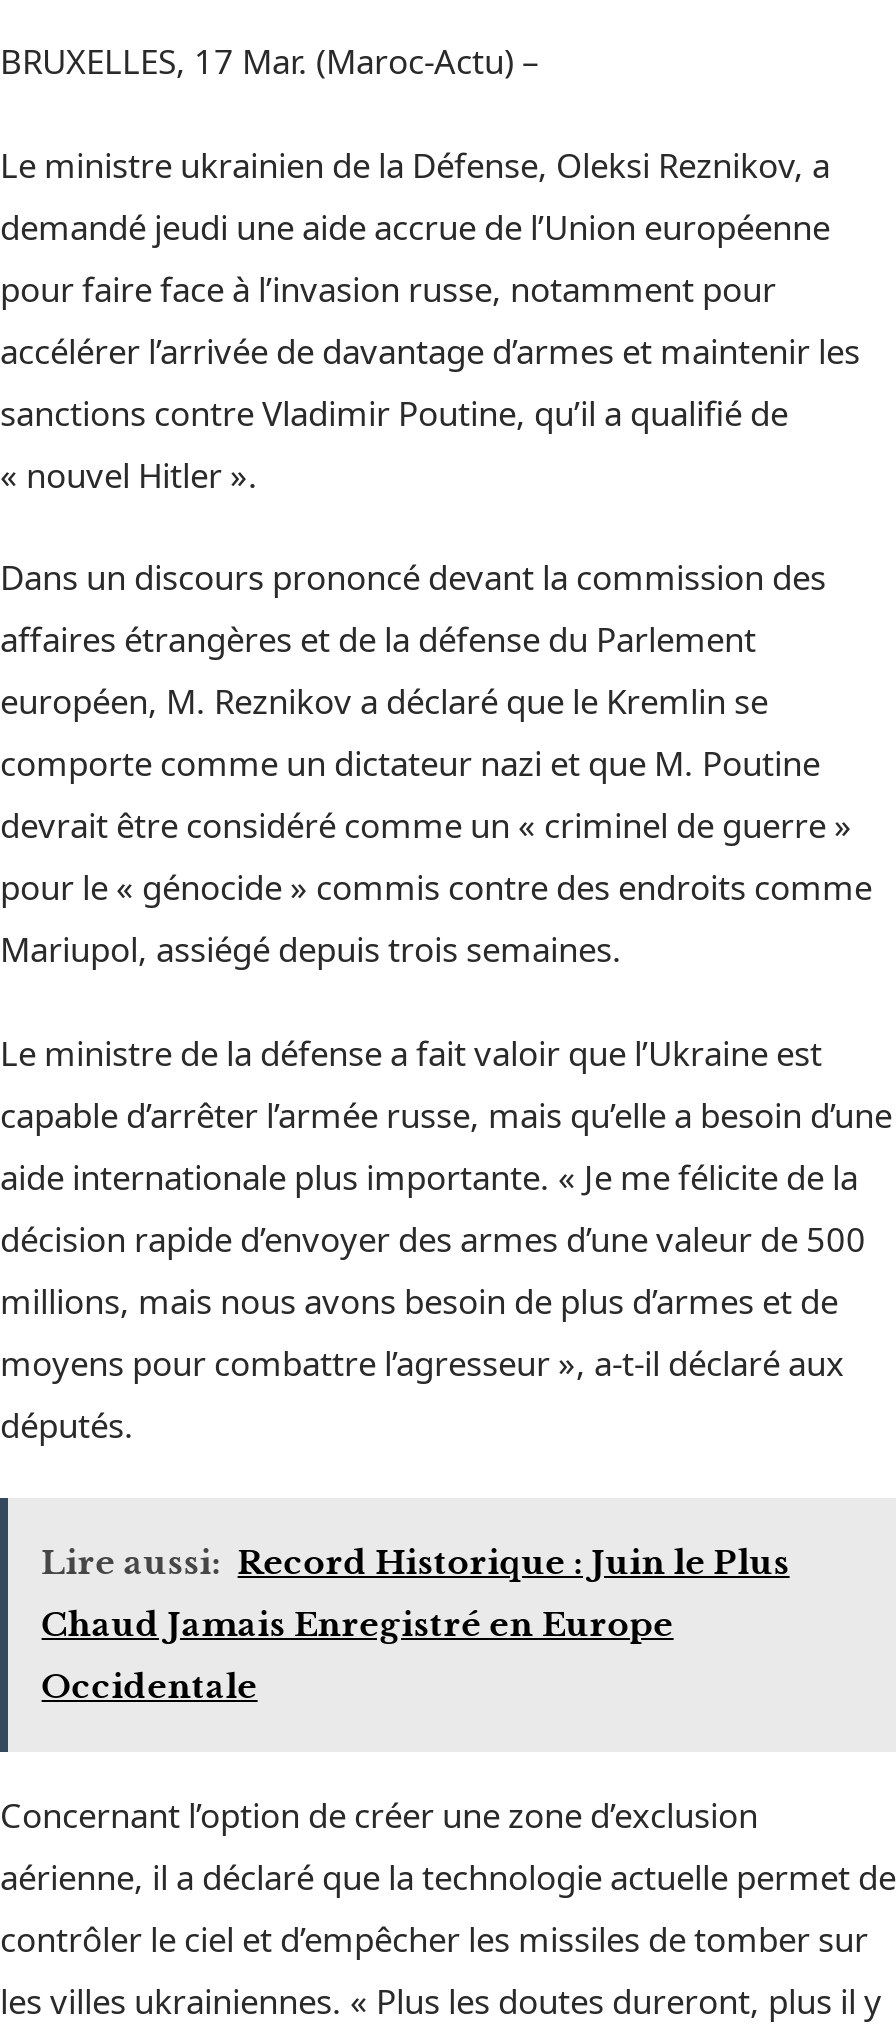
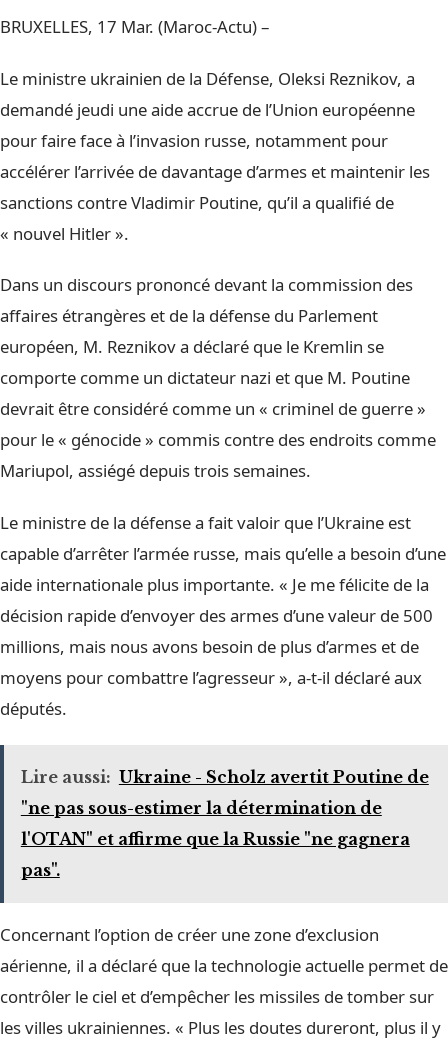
[42,1542,790,1706] Lire aussi: Record Historique : Juin le Plus | Chaud Jamais Enregistré en Europe | Occidentale -> [21,767,429,880] Lire aussi: Ukraine - Scholz avertit Poutine de | "ne pas sous-estimer la détermination de | l'OTAN" et affirme que la Russie "ne gagnera | pas".

